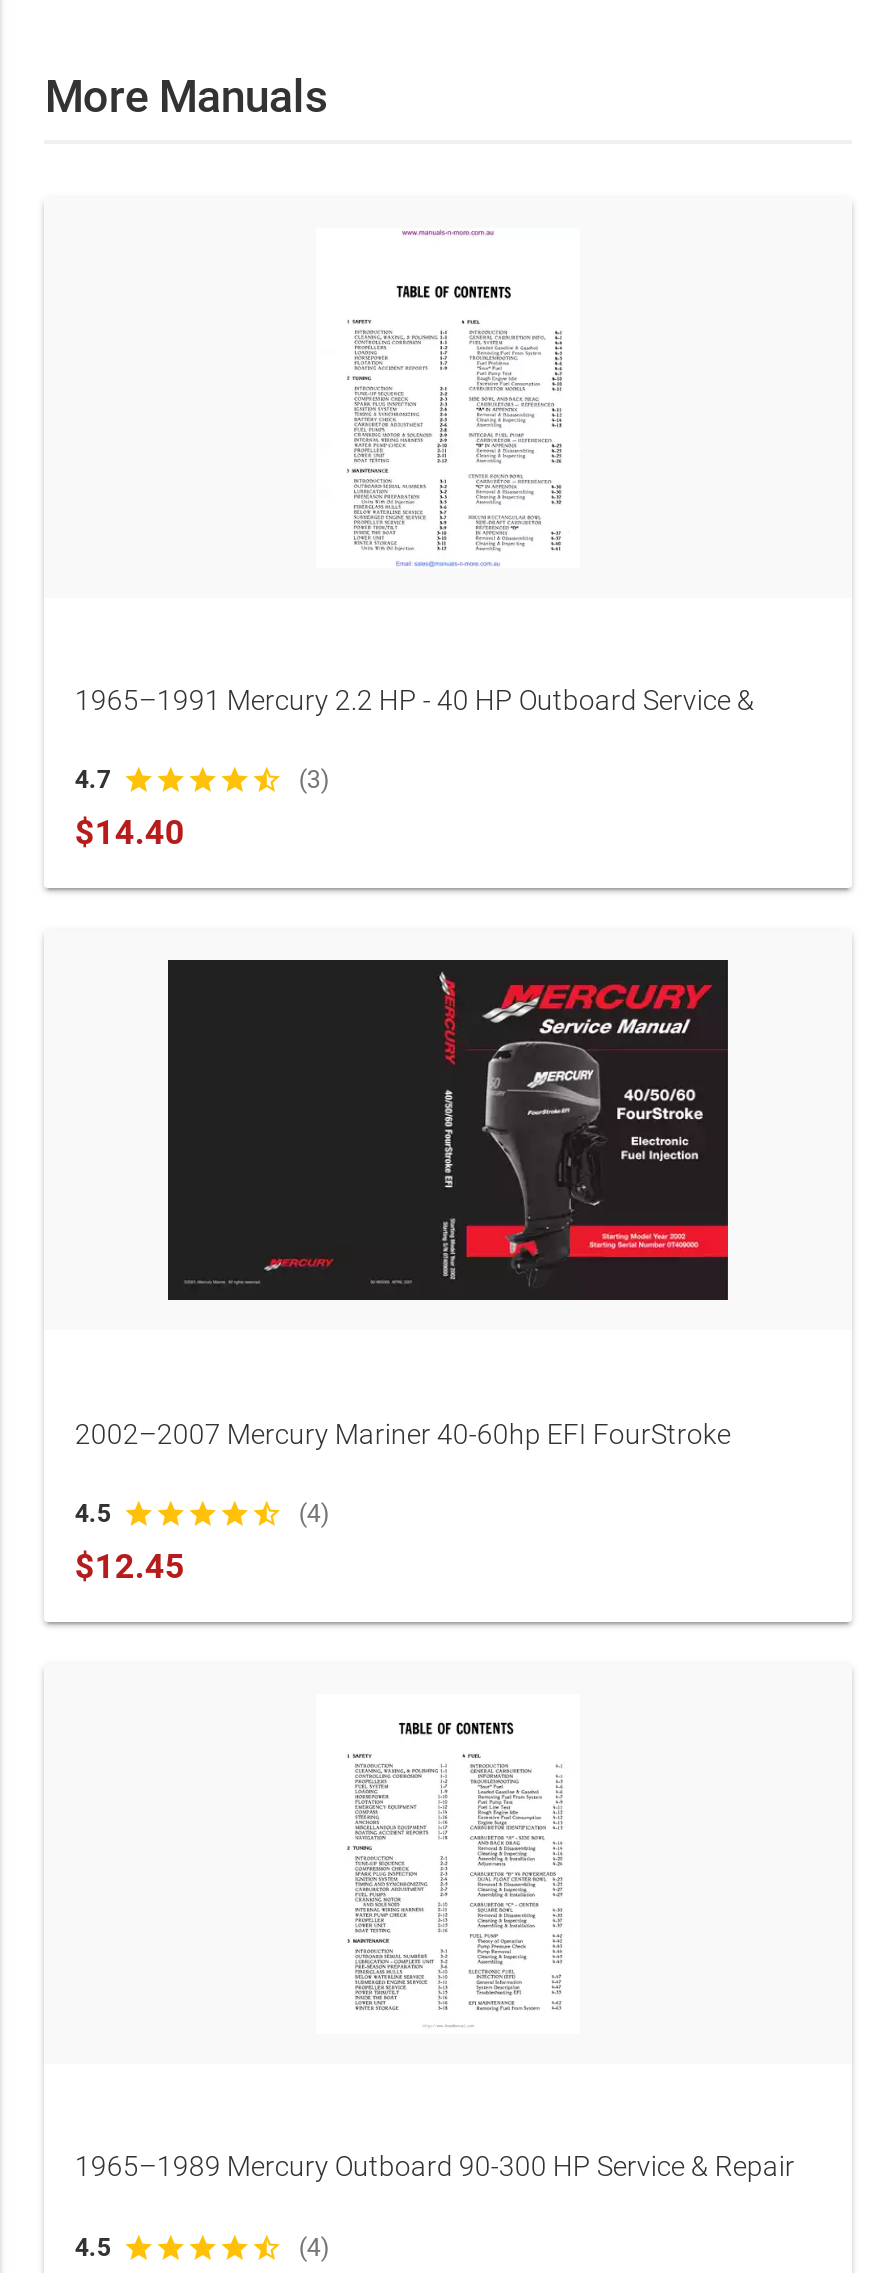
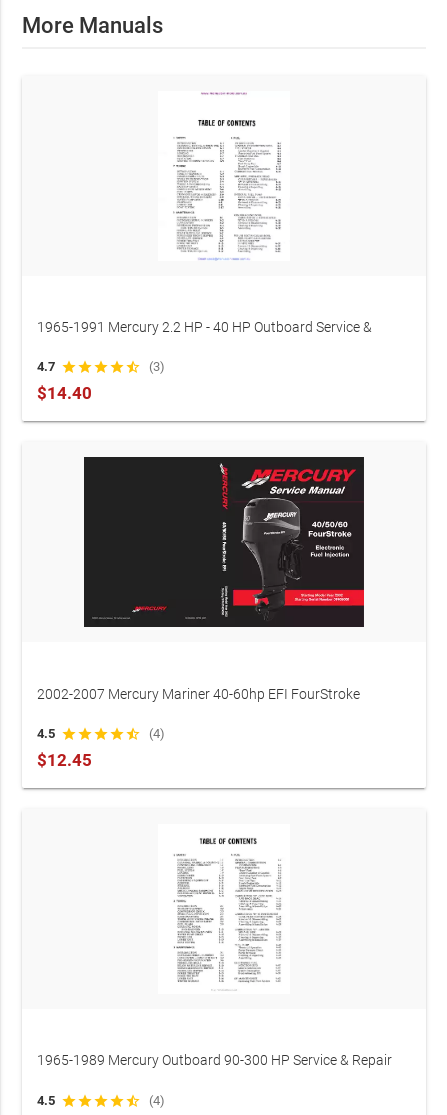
[75,684,755,716] 1965–1991 Mercury 2.2 HP - 40 HP Outboard Service & -> [37,319,372,335] 1965-1991 Mercury 2.2 HP - 40 HP Outboard Service &
[75,1418,731,1450] 2002–2007 Mercury Mariner 40-60hp EFI FourStroke -> [37,686,360,702] 2002-2007 Mercury Mariner 40-60hp EFI FourStroke
[75,2151,795,2183] 1965–1989 Mercury Outboard 90-300 HP Service & Repair -> [37,1052,392,1068] 1965-1989 Mercury Outboard 90-300 HP Service & Repair

